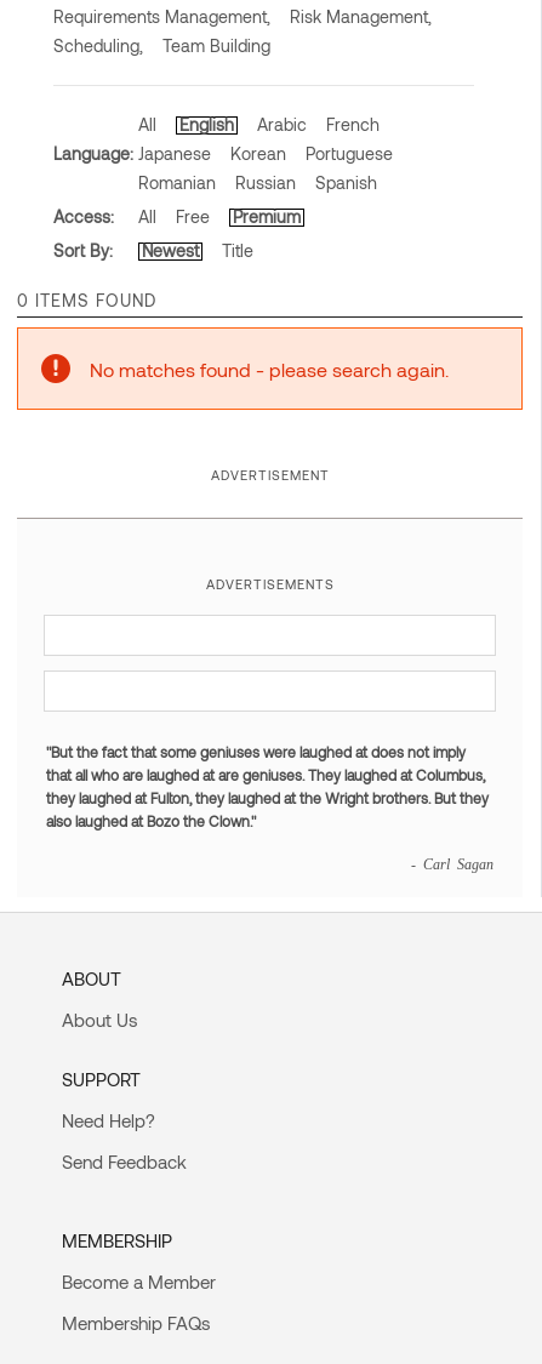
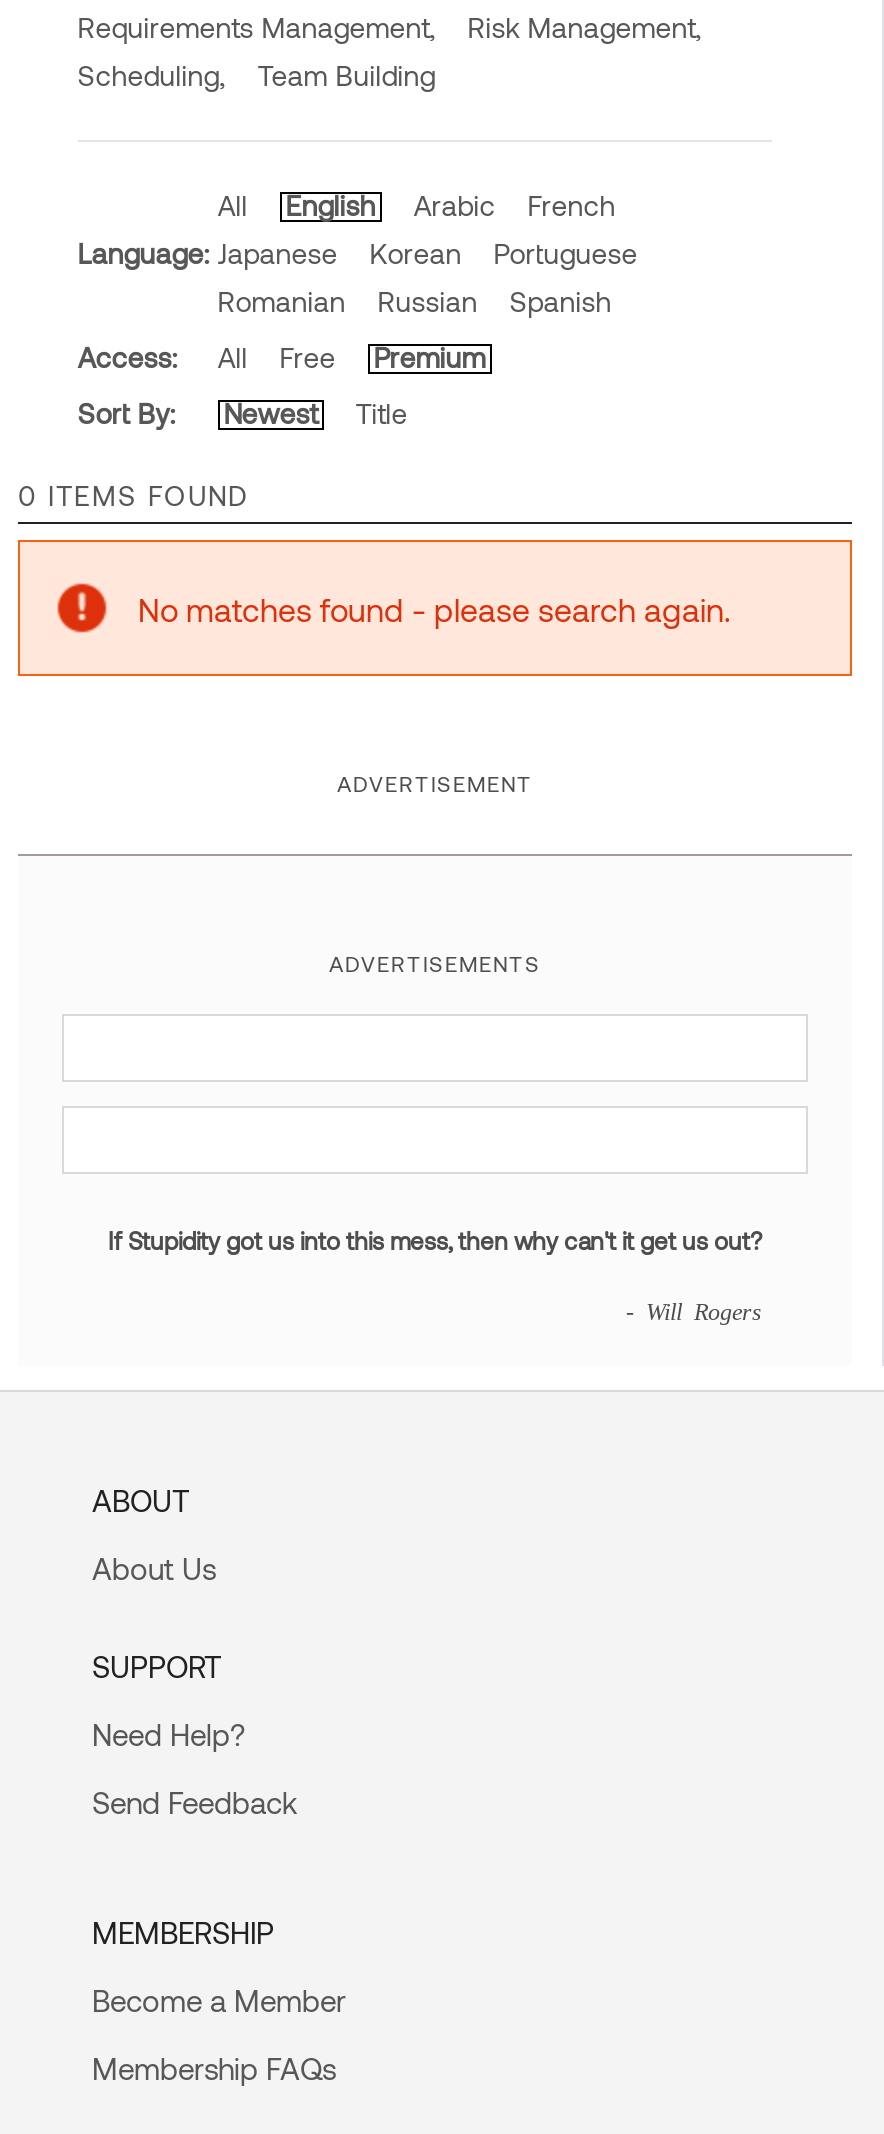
[46,744,489,830] "But the fact that some geniuses were laughed at does not imply | that all who are laughed at are geniuses. They laughed at Columbus, | they laughed at Fulton, they laughed at the Wright brothers. But they | also laughed at Bozo the Clown." -> [108,1227,762,1255] If Stupidity got us into this mess, then why can't it get us out?
[411,856,493,871] - Carl Sagan -> [626,1299,762,1323] - Will Rogers

